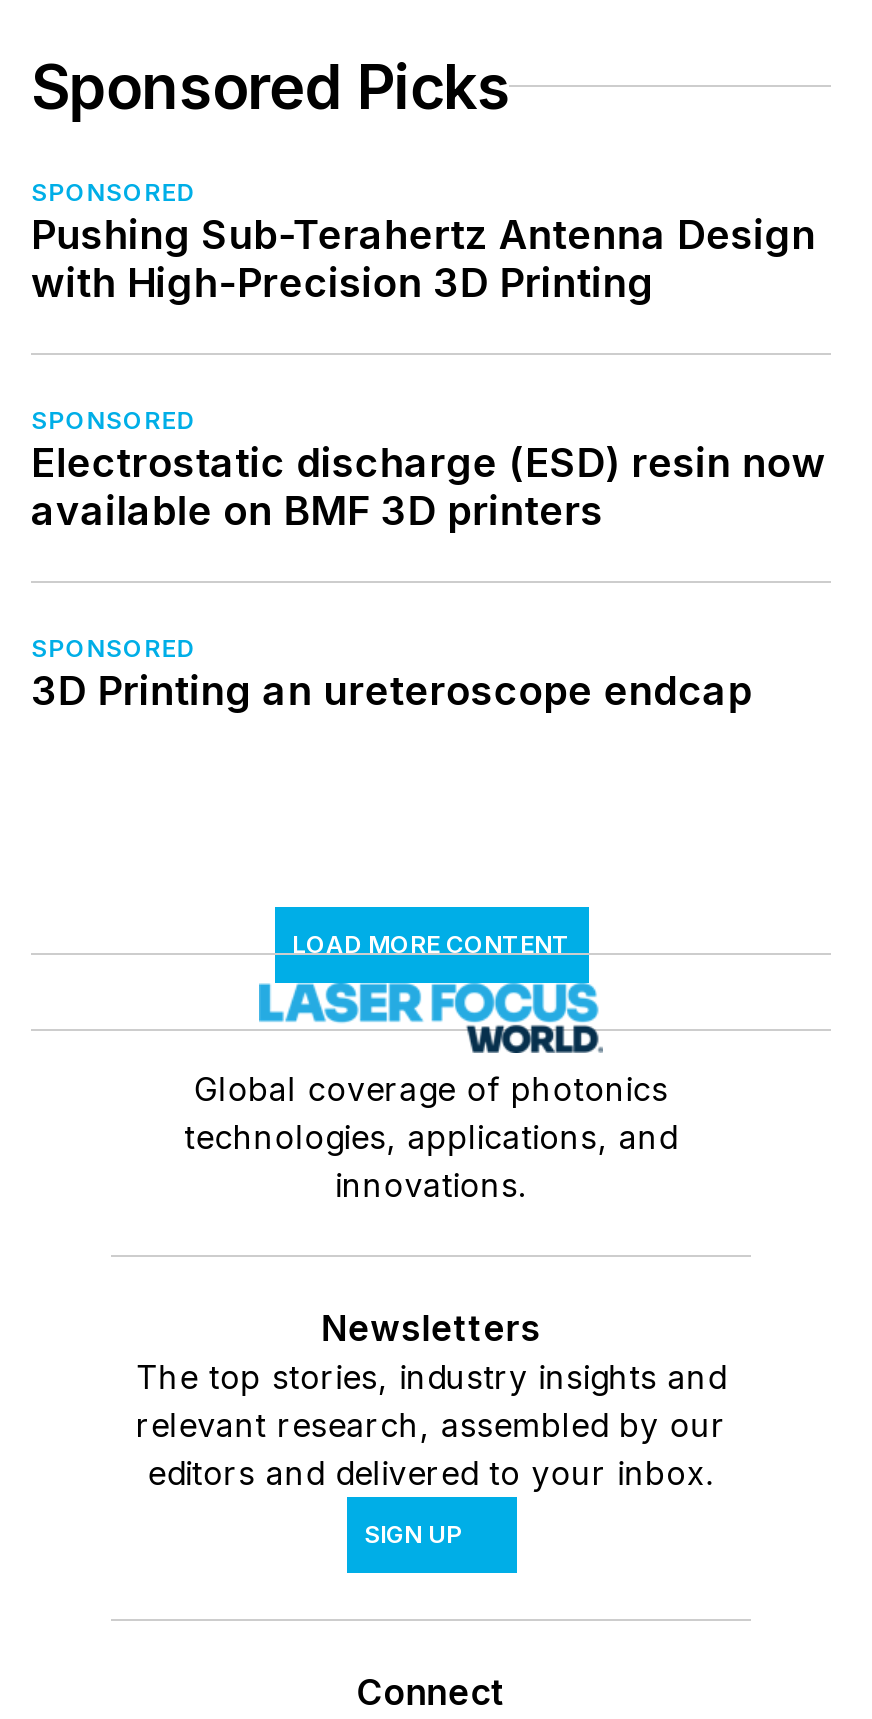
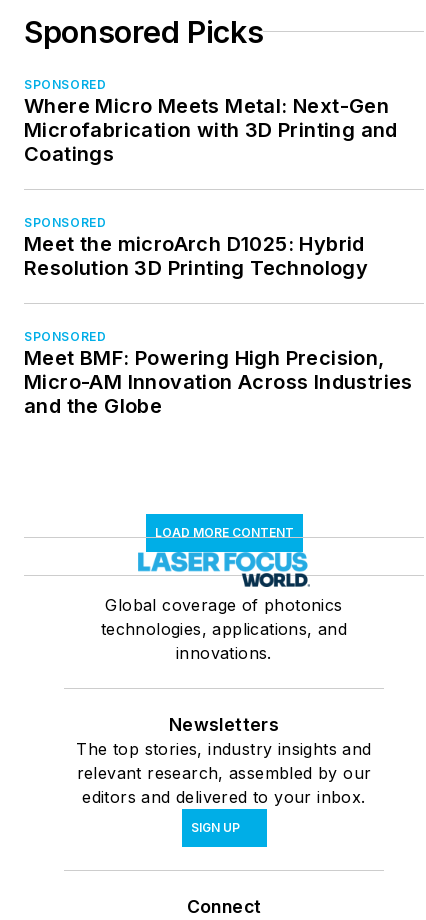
[31,210,820,306] Pushing Sub-Terahertz Antenna Design | with High-Precision 3D Printing -> [24,94,398,166] Where Micro Meets Metal: Next-Gen | Microfabrication with 3D Printing and | Coatings
[31,438,826,534] Electrostatic discharge (ESD) resin now | available on BMF 3D printers -> [24,232,368,280] Meet the microArch D1025: Hybrid | Resolution 3D Printing Technology
[31,666,752,714] 3D Printing an ureteroscope endcap -> [24,346,414,418] Meet BMF: Powering High Precision, | Micro-AM Innovation Across Industries | and the Globe

